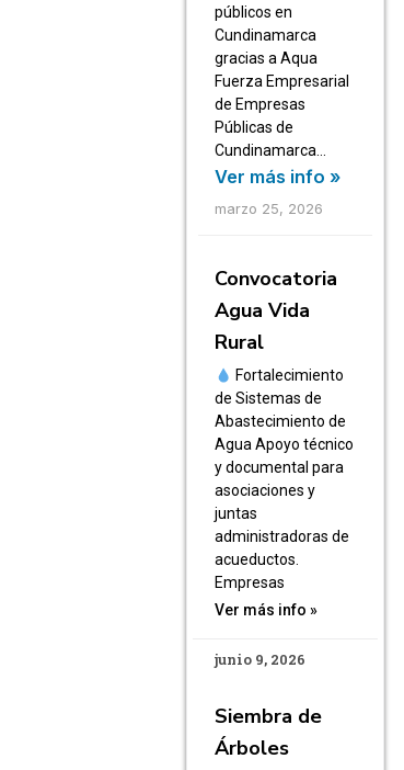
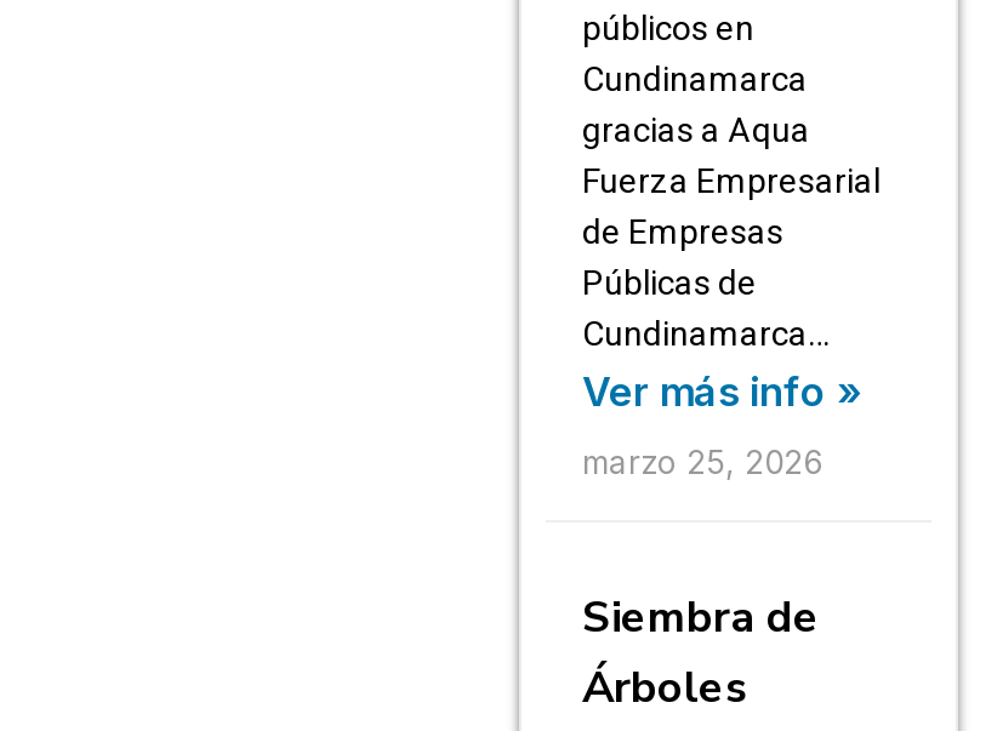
[215,266,354,669] Convocatoria | Agua Vida | Rural | Fortalecimiento | de Sistemas de | Abastecimiento de | Agua Apoyo técnico | y documental para | asociaciones y | juntas | administradoras de | acueductos. | Empresas | Ver más info » | junio 9, 2026 -> none

